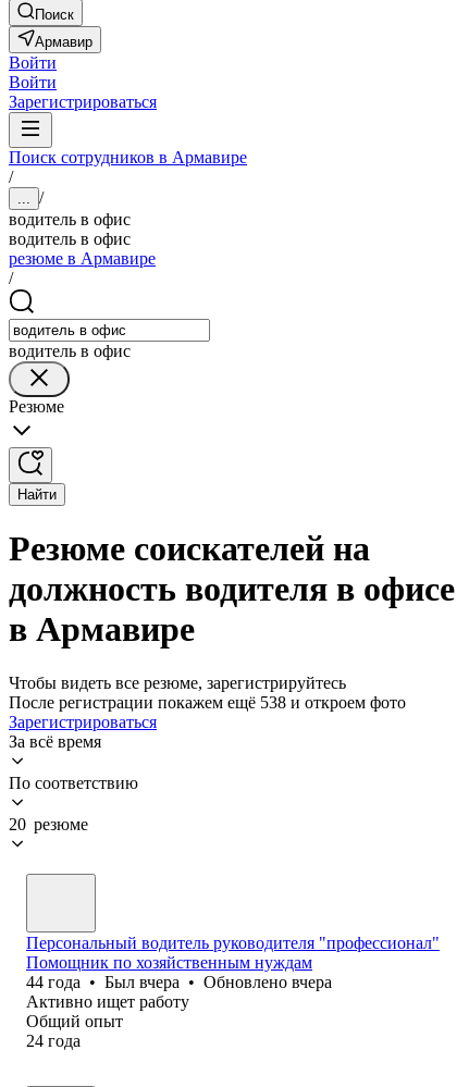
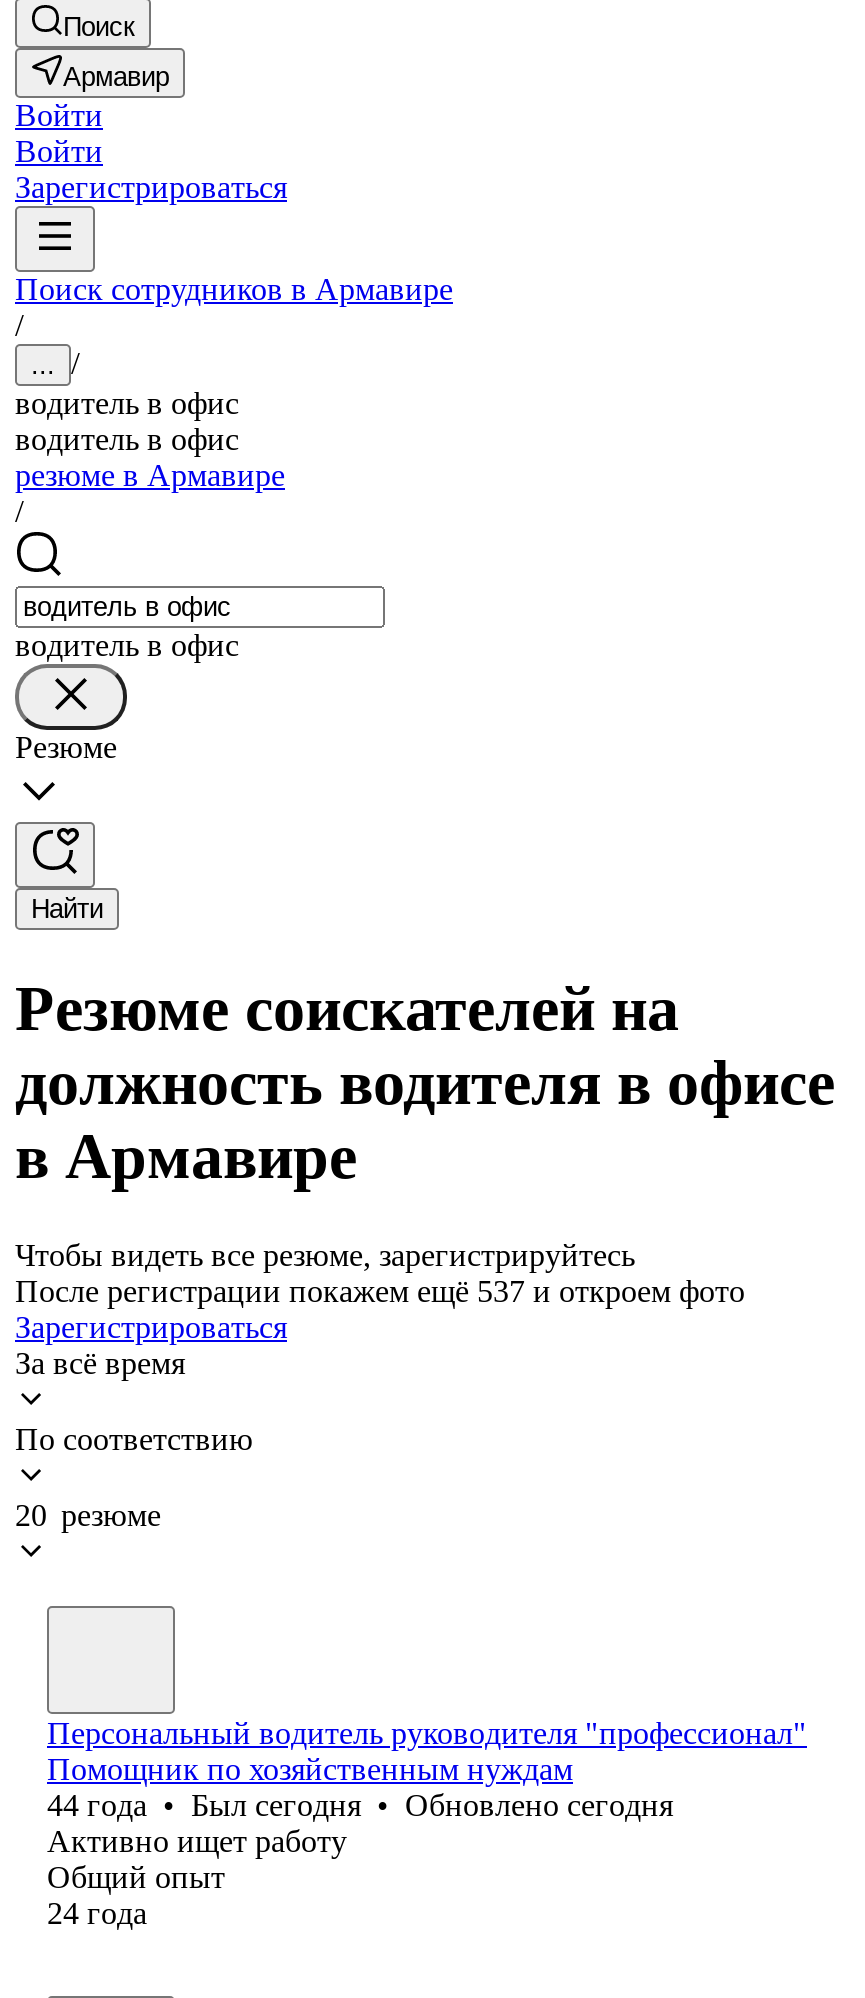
[9,693,406,712] После регистрации покажем ещё 538 и откроем фото -> [15,1274,745,1308] После регистрации покажем ещё 537 и откроем фото
[26,973,332,991] 44 года • Был вчера • Обновлено вчера -> [47,1788,673,1822] 44 года • Был сегодня • Обновлено сегодня

